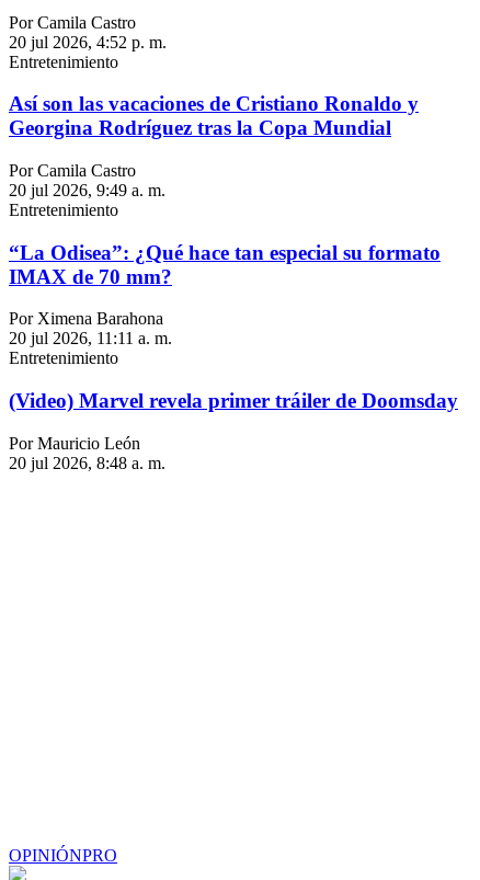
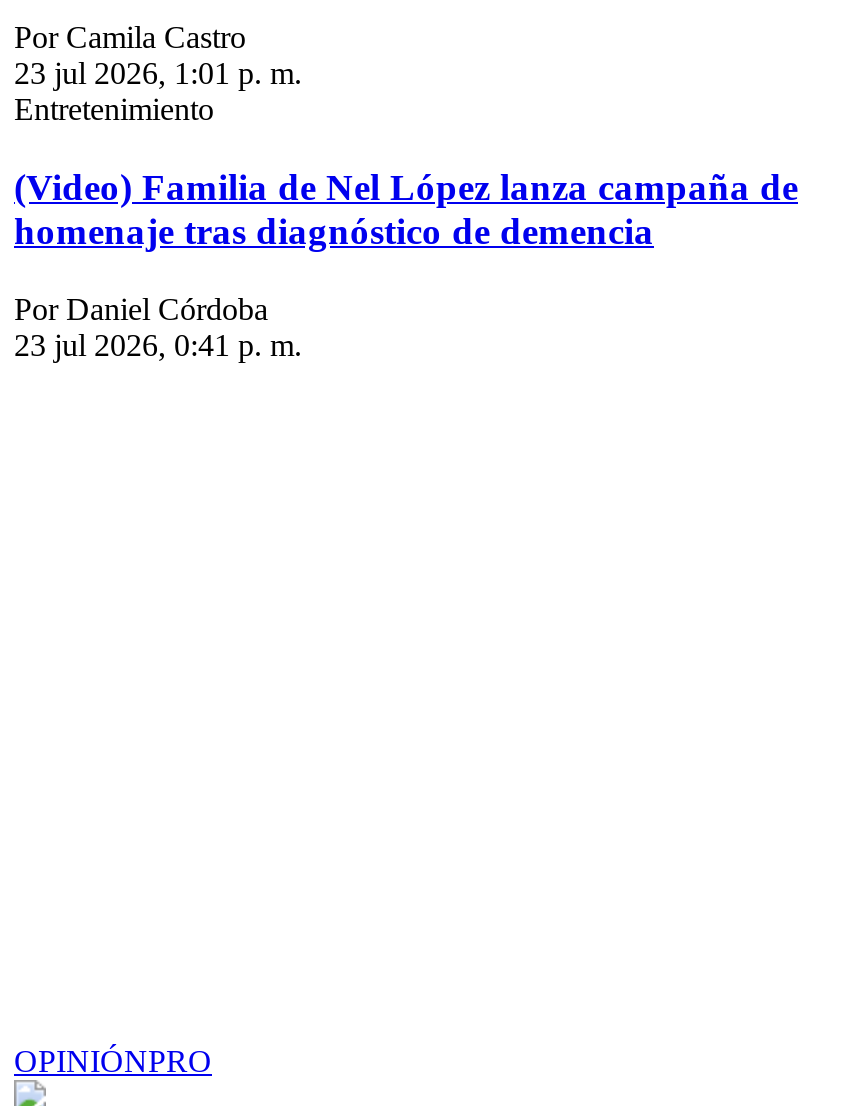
[9,32,167,51] 20 jul 2026, 4:52 p. m. -> [14,57,302,91] 23 jul 2026, 1:01 p. m.
[9,92,458,472] Así son las vacaciones de Cristiano Ronaldo y | Georgina Rodríguez tras la Copa Mundial | Por Camila Castro | 20 jul 2026, 9:49 a. m. | Entretenimiento | “La Odisea”: ¿Qué hace tan especial su formato | IMAX de 70 mm? | Por Ximena Barahona | 20 jul 2026, 11:11 a. m. | Entretenimiento | (Video) Marvel revela primer tráiler de Doomsday | Por Mauricio León | 20 jul 2026, 8:48 a. m. -> [14,167,798,362] (Video) Familia de Nel López lanza campaña de | homenaje tras diagnóstico de demencia | Por Daniel Córdoba | 23 jul 2026, 0:41 p. m.

